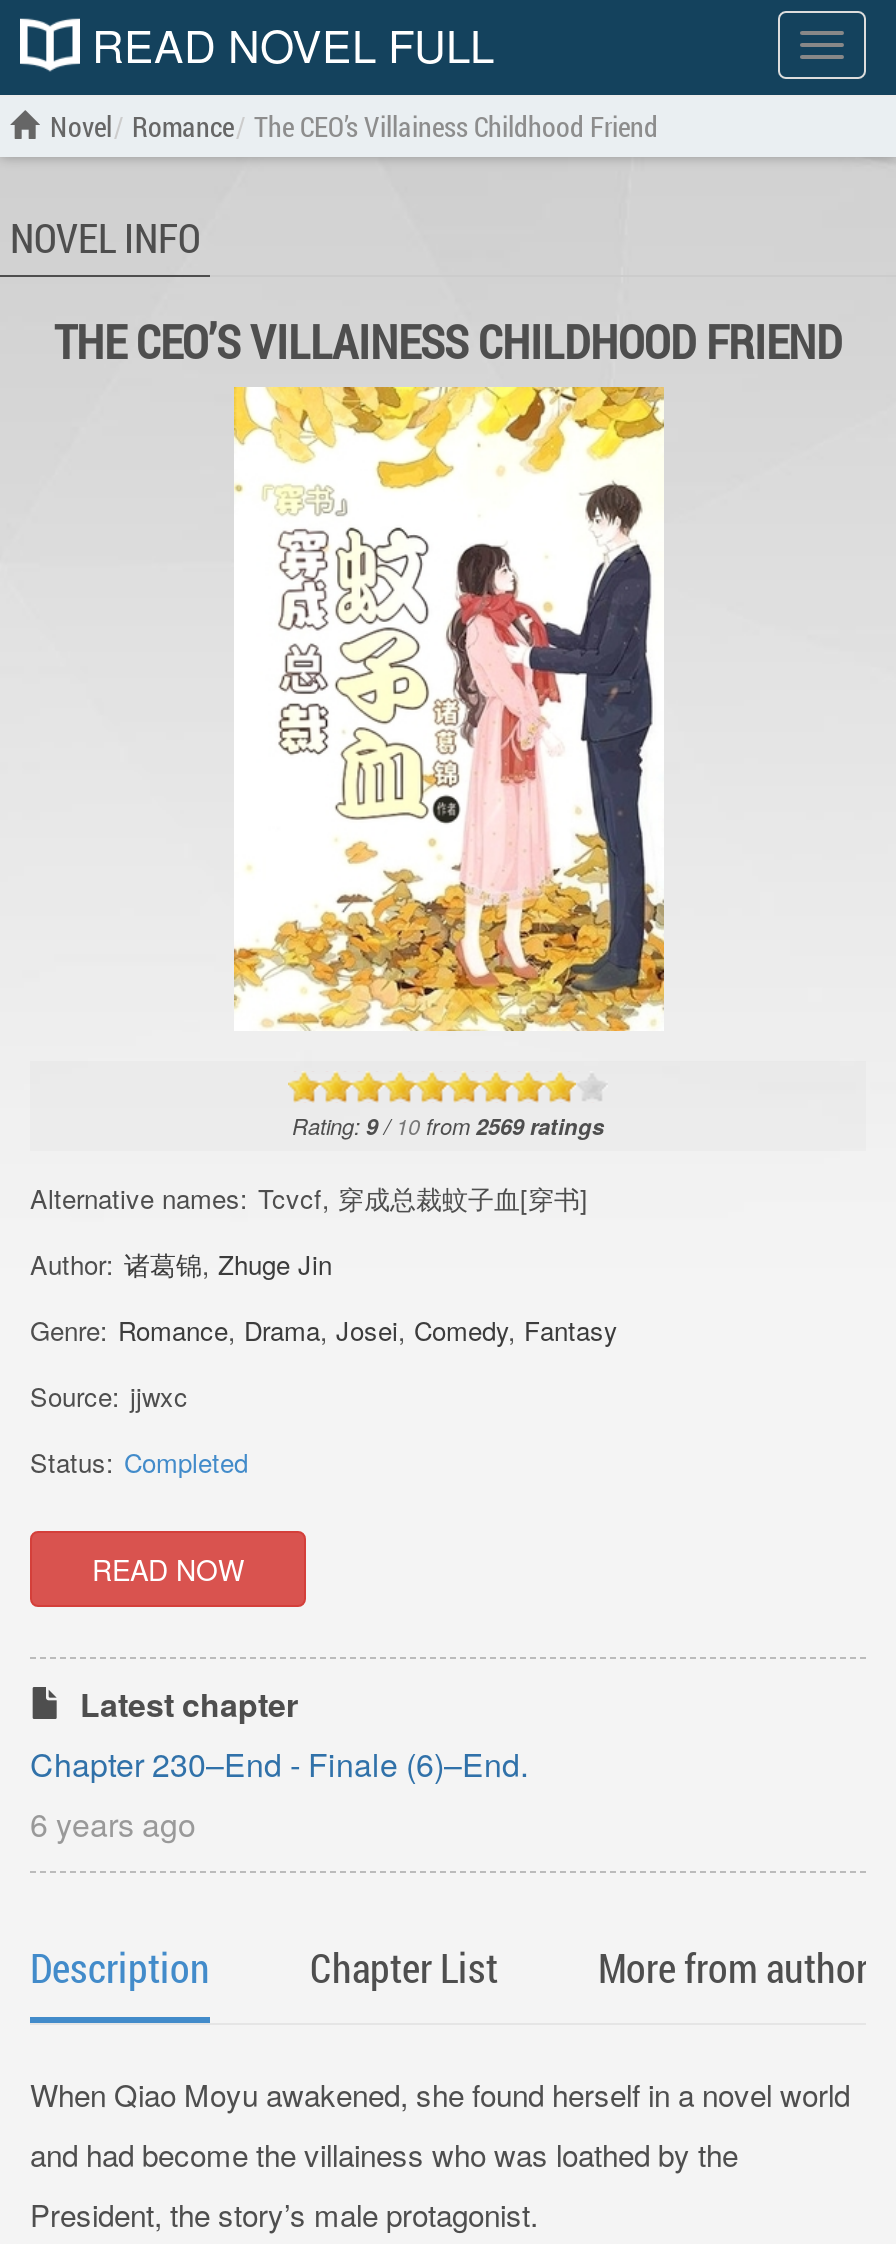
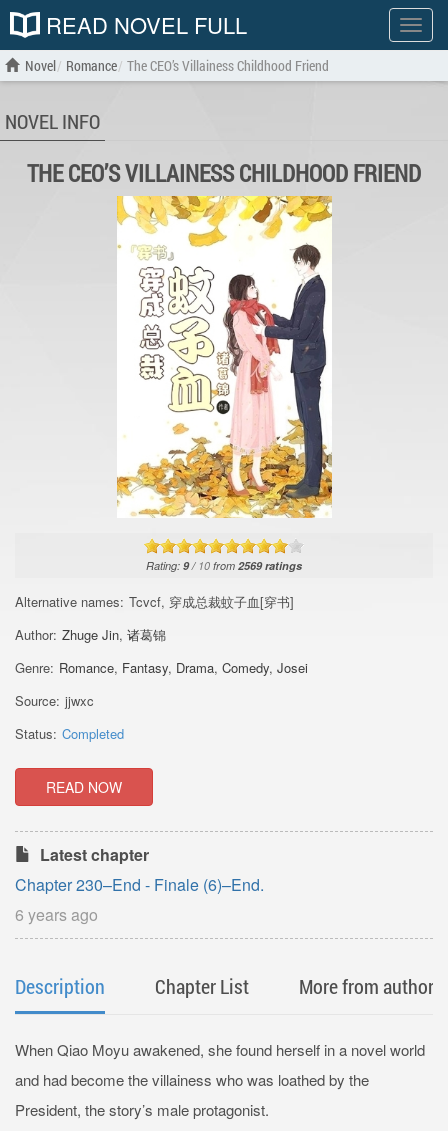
[30,1245,332,1283] Author: 诸葛锦, Zhuge Jin -> [15,625,166,644] Author: Zhuge Jin,诸葛锦
[30,1311,618,1349] Genre: Romance, Drama, Josei, Comedy, Fantasy -> [15,658,308,677] Genre: Romance, Fantasy, Drama, Comedy, Josei

